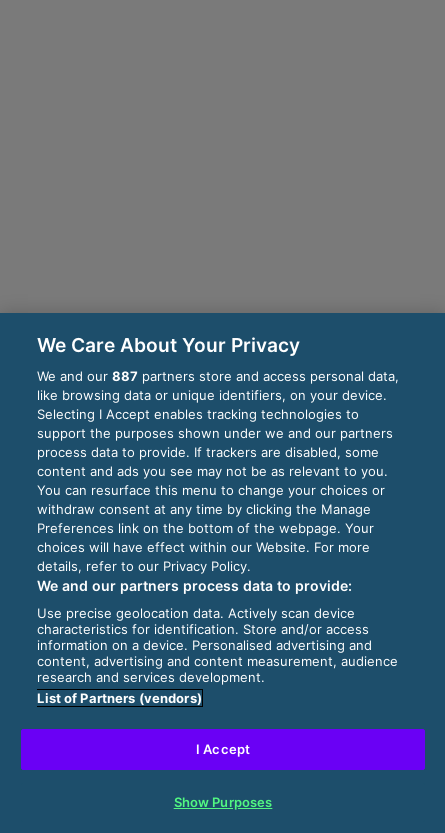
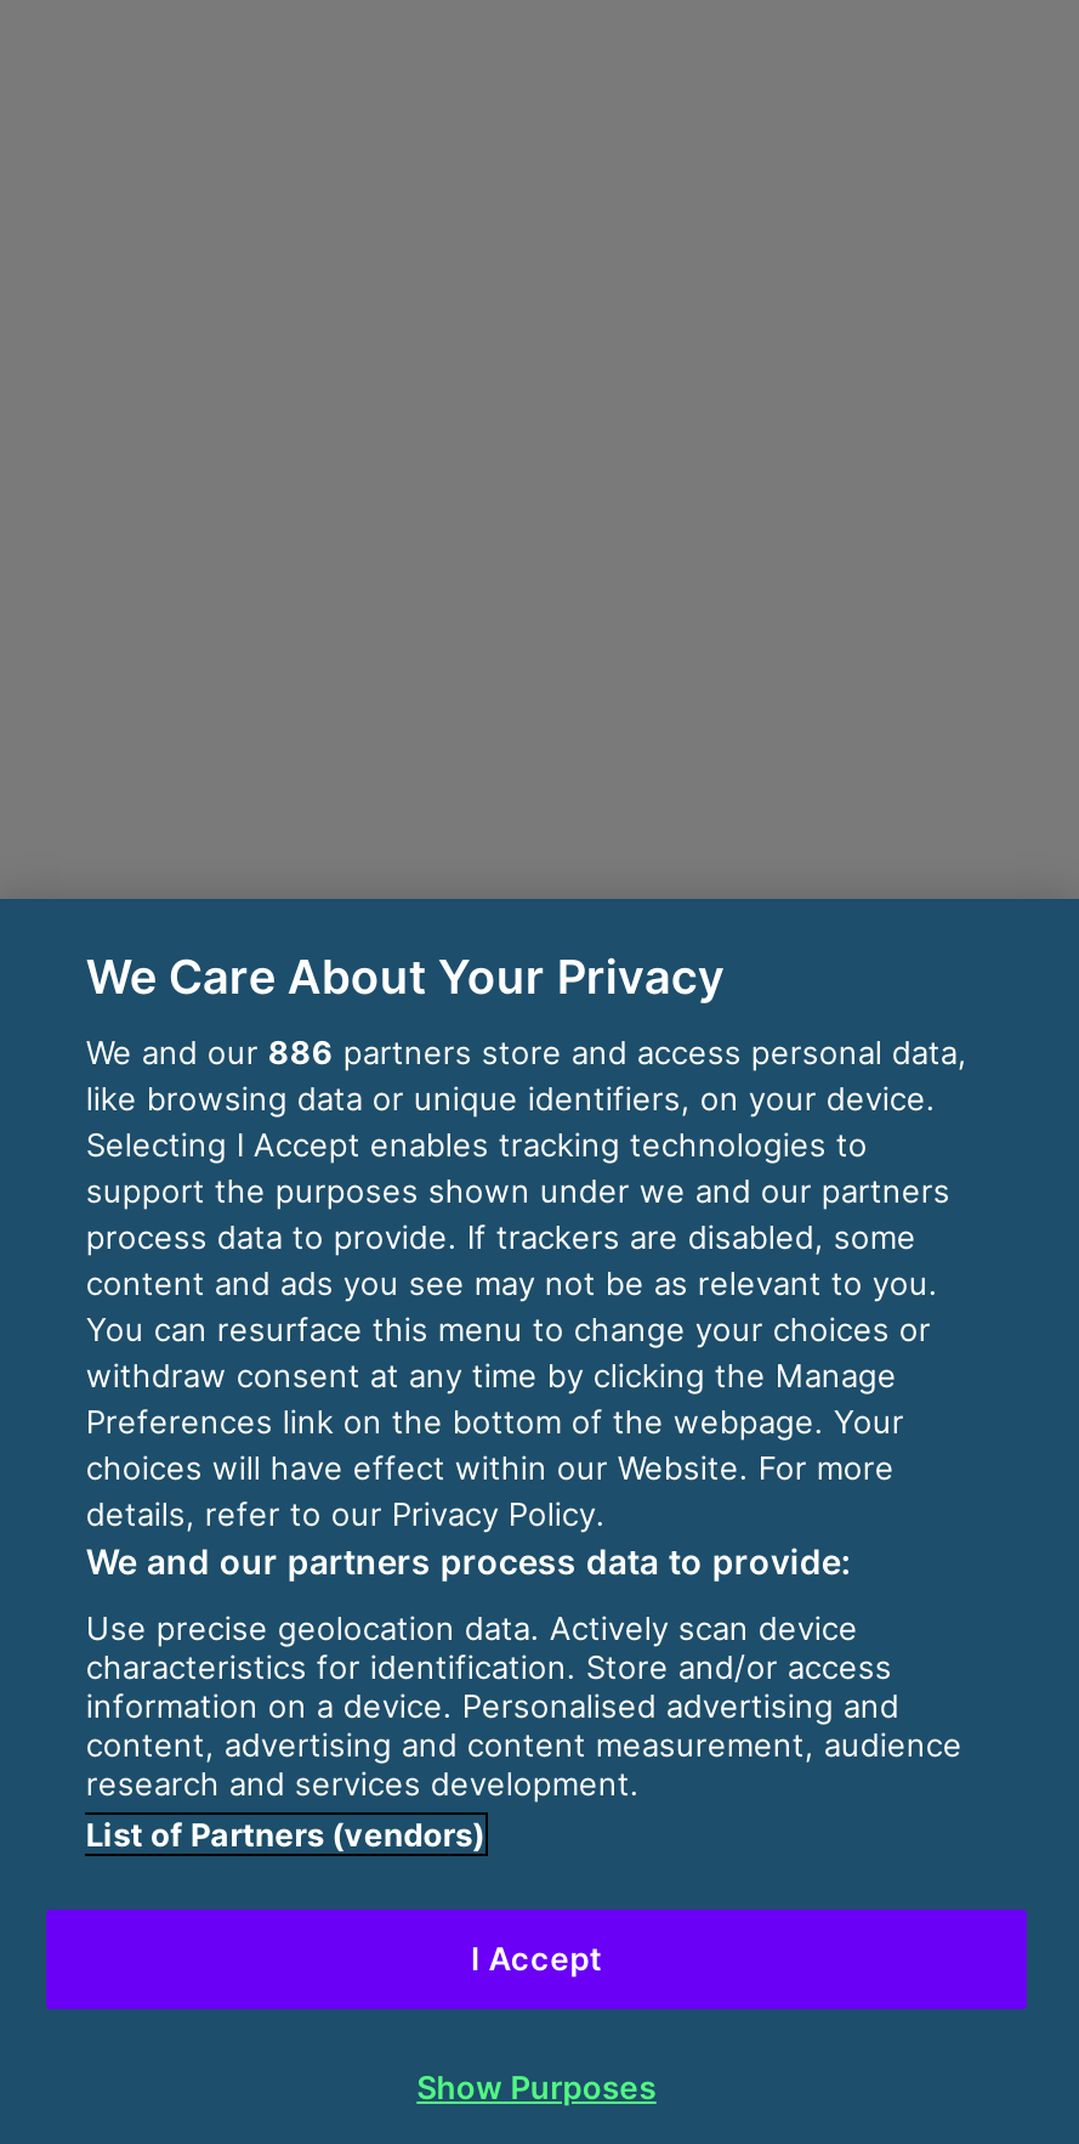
[37,368,399,384] We and our 887 partners store and access personal data, -> [86,1033,967,1071] We and our 886 partners store and access personal data,

